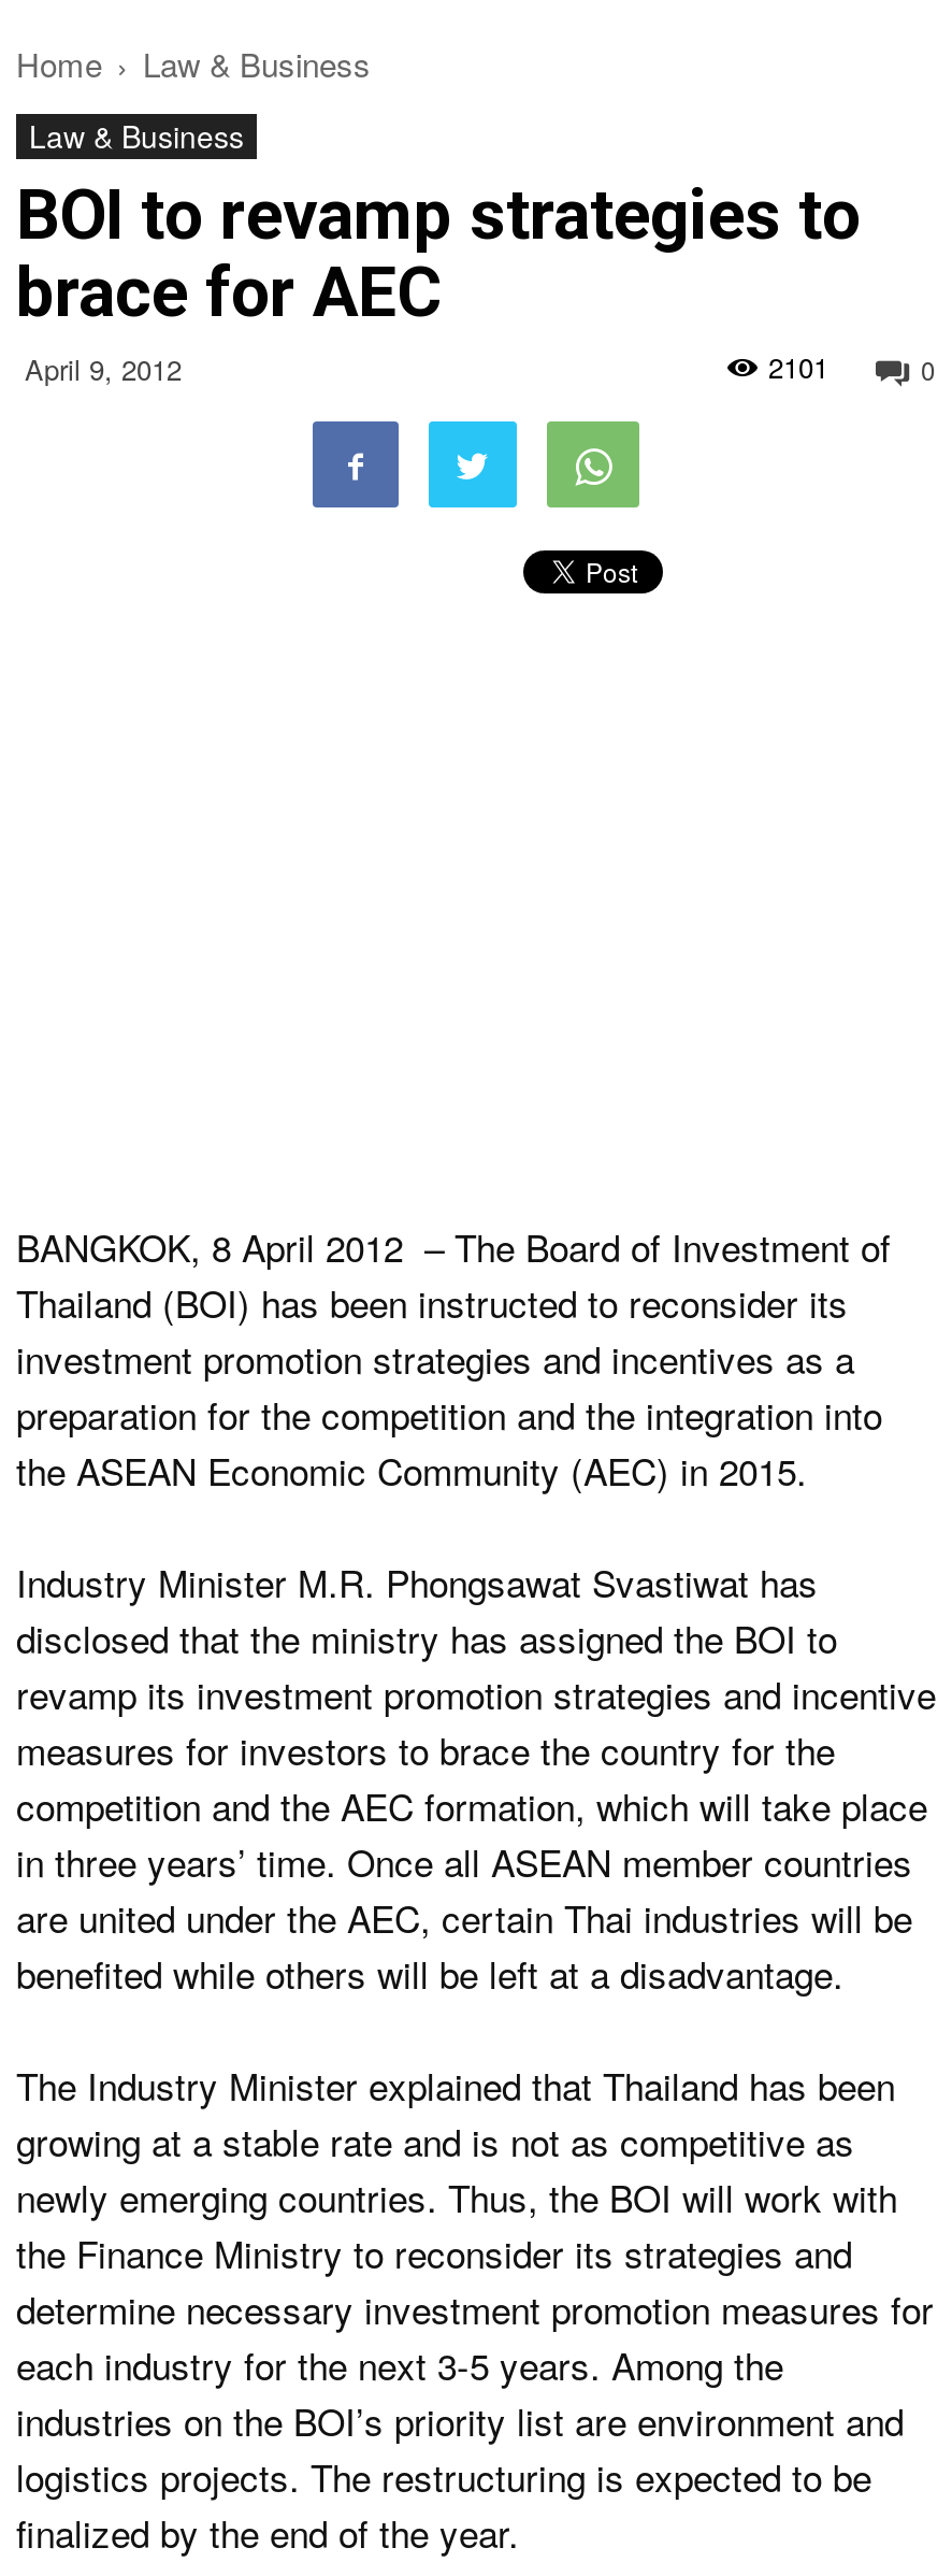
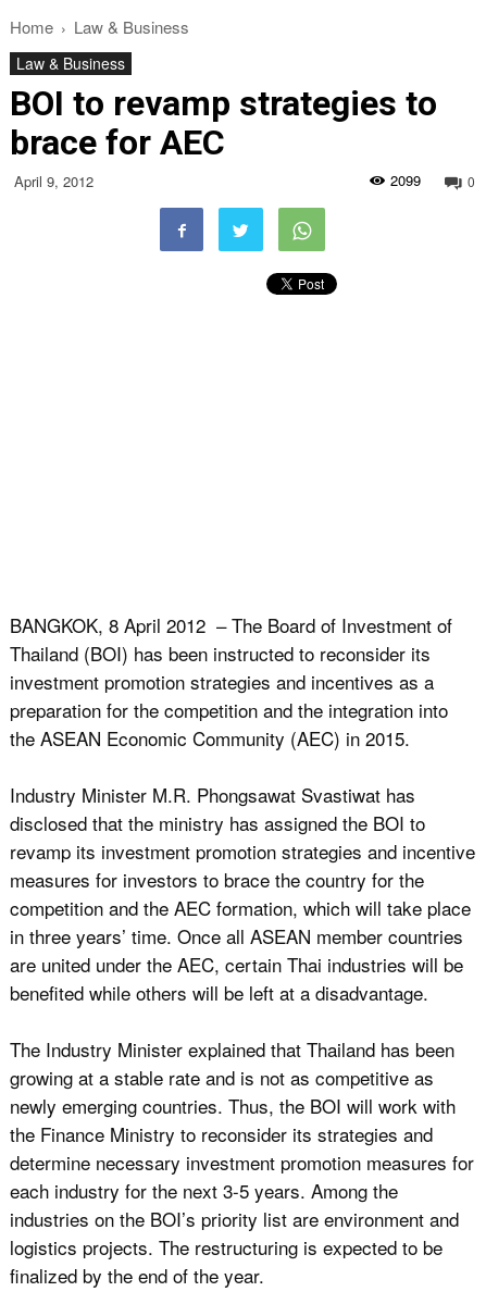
[768,346,828,387] 2101 -> [390,170,421,190] 2099

